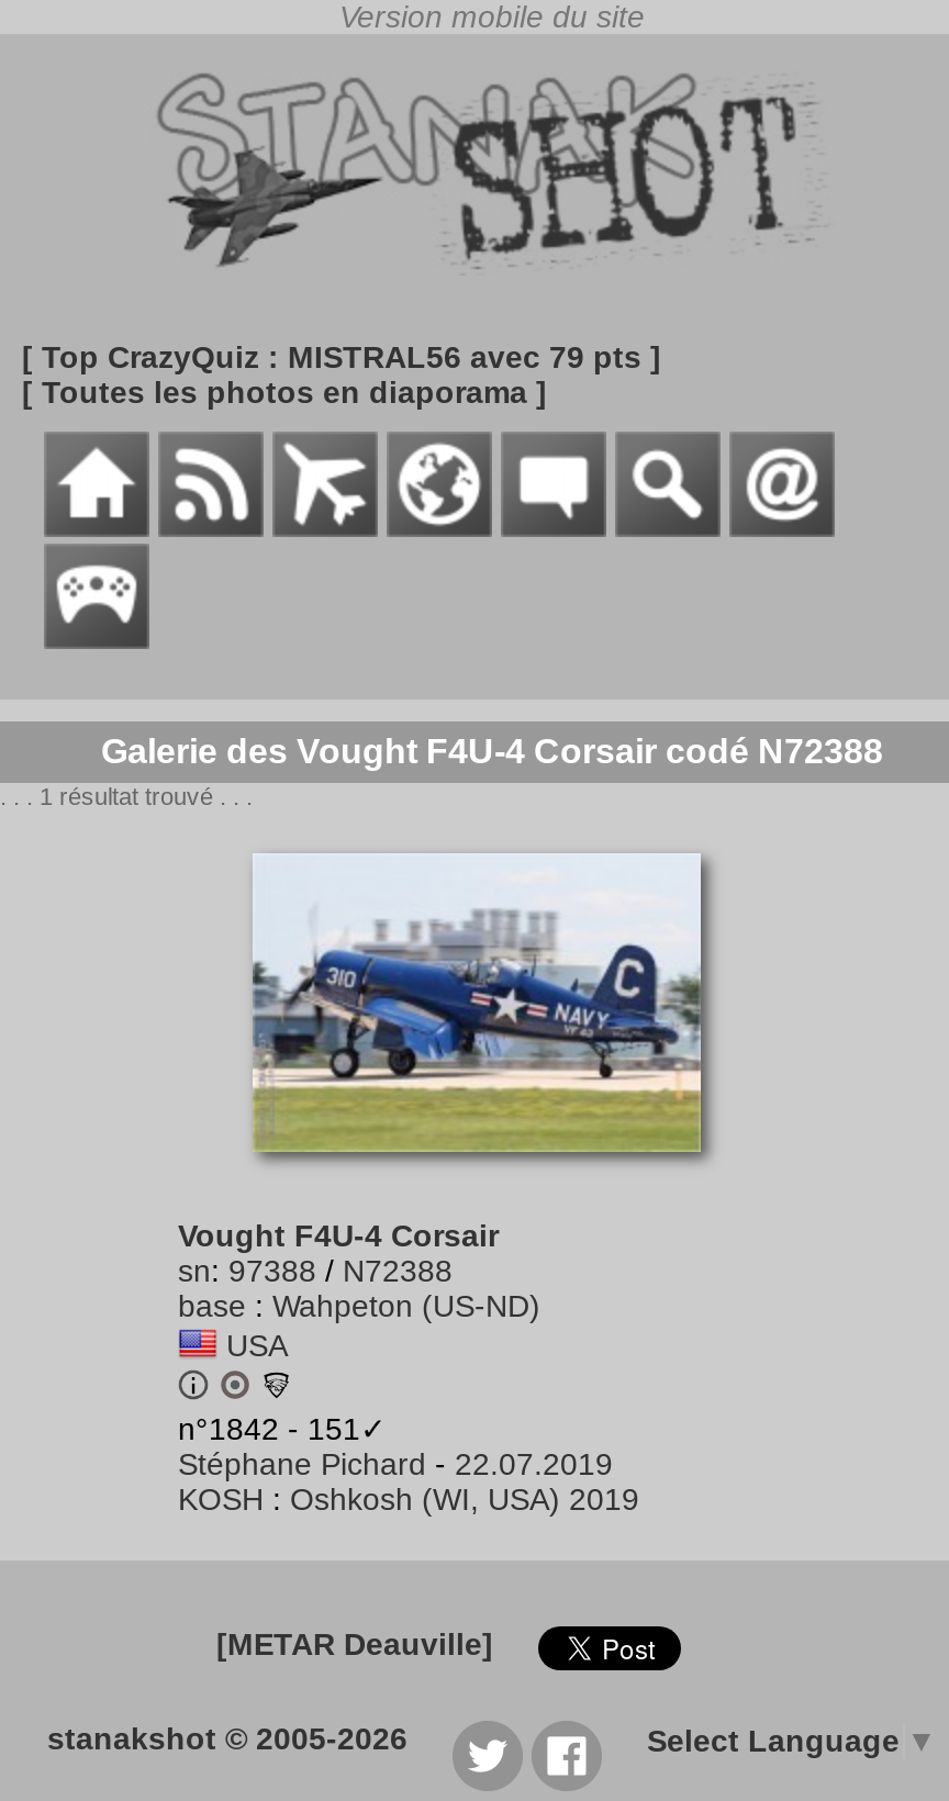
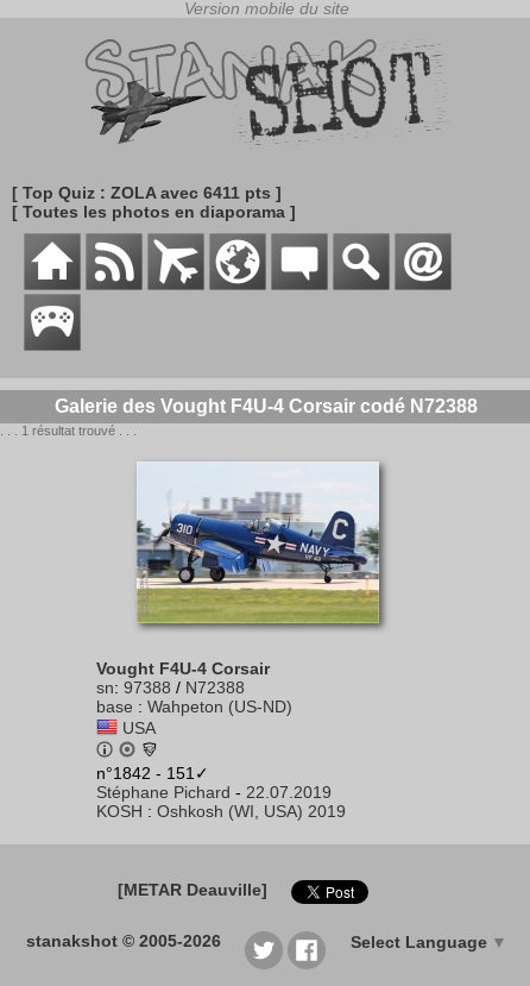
[22,339,661,374] [ Top CrazyQuiz : MISTRAL56 avec 79 pts ] -> [12,183,282,202] [ Top Quiz : ZOLA avec 6411 pts ]

